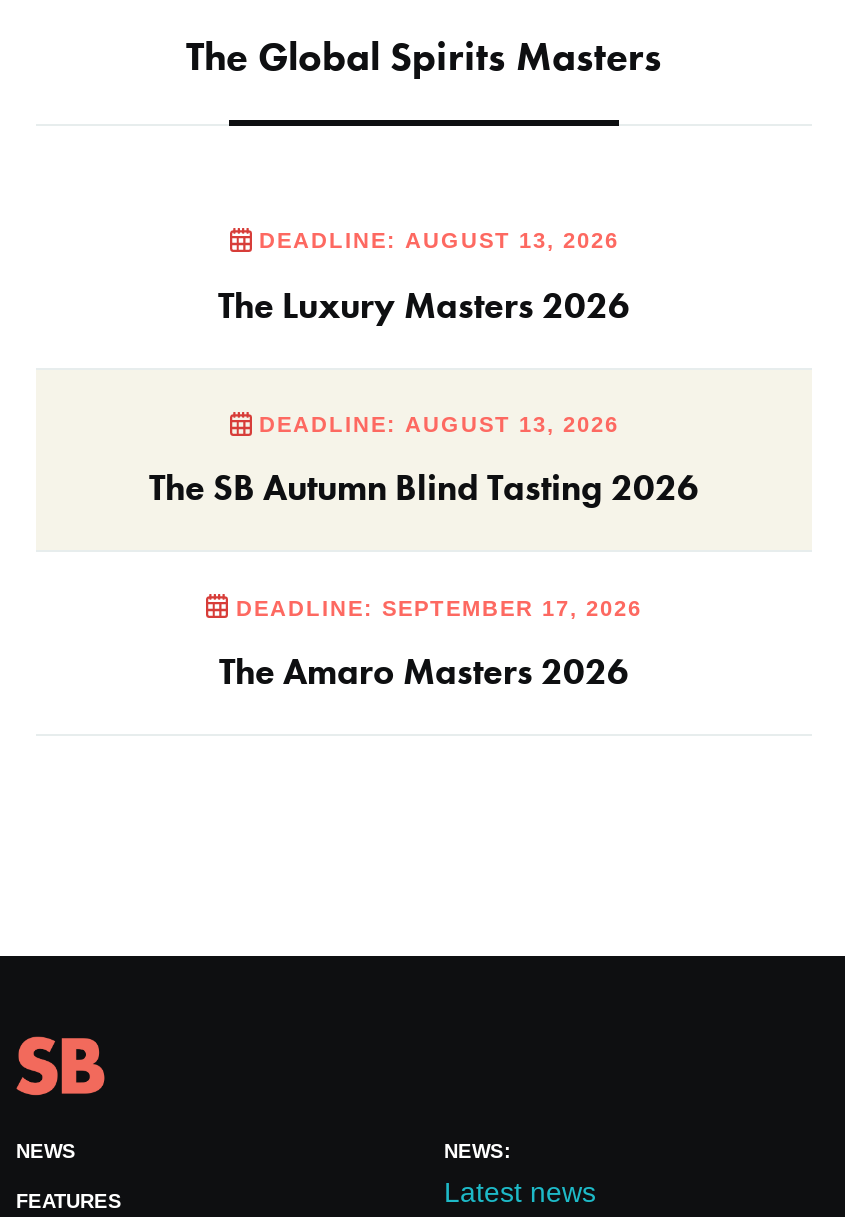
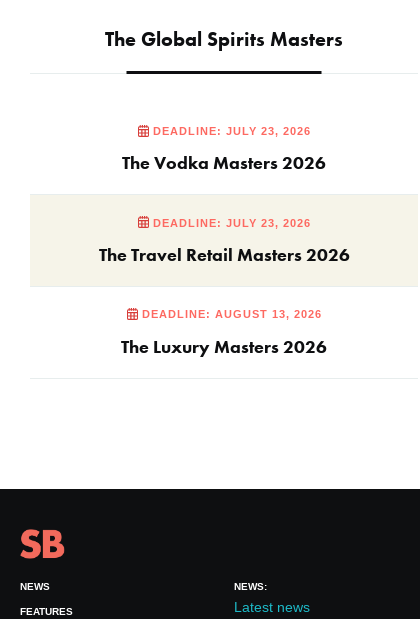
none -> [98,125,349,266] DEADLINE: JULY 23, 2026 | The Vodka Masters 2026 | DEADLINE: JULY 23, 2026 | The Travel Retail Masters 2026
moved [218,230,630,328] -> [121,308,327,357]: DEADLINE: AUGUST 13, 2026 | The Luxury Masters 2026
[149,413,699,694] DEADLINE: AUGUST 13, 2026 | The SB Autumn Blind Tasting 2026 | DEADLINE: SEPTEMBER 17, 2026 | The Amaro Masters 2026 -> none

